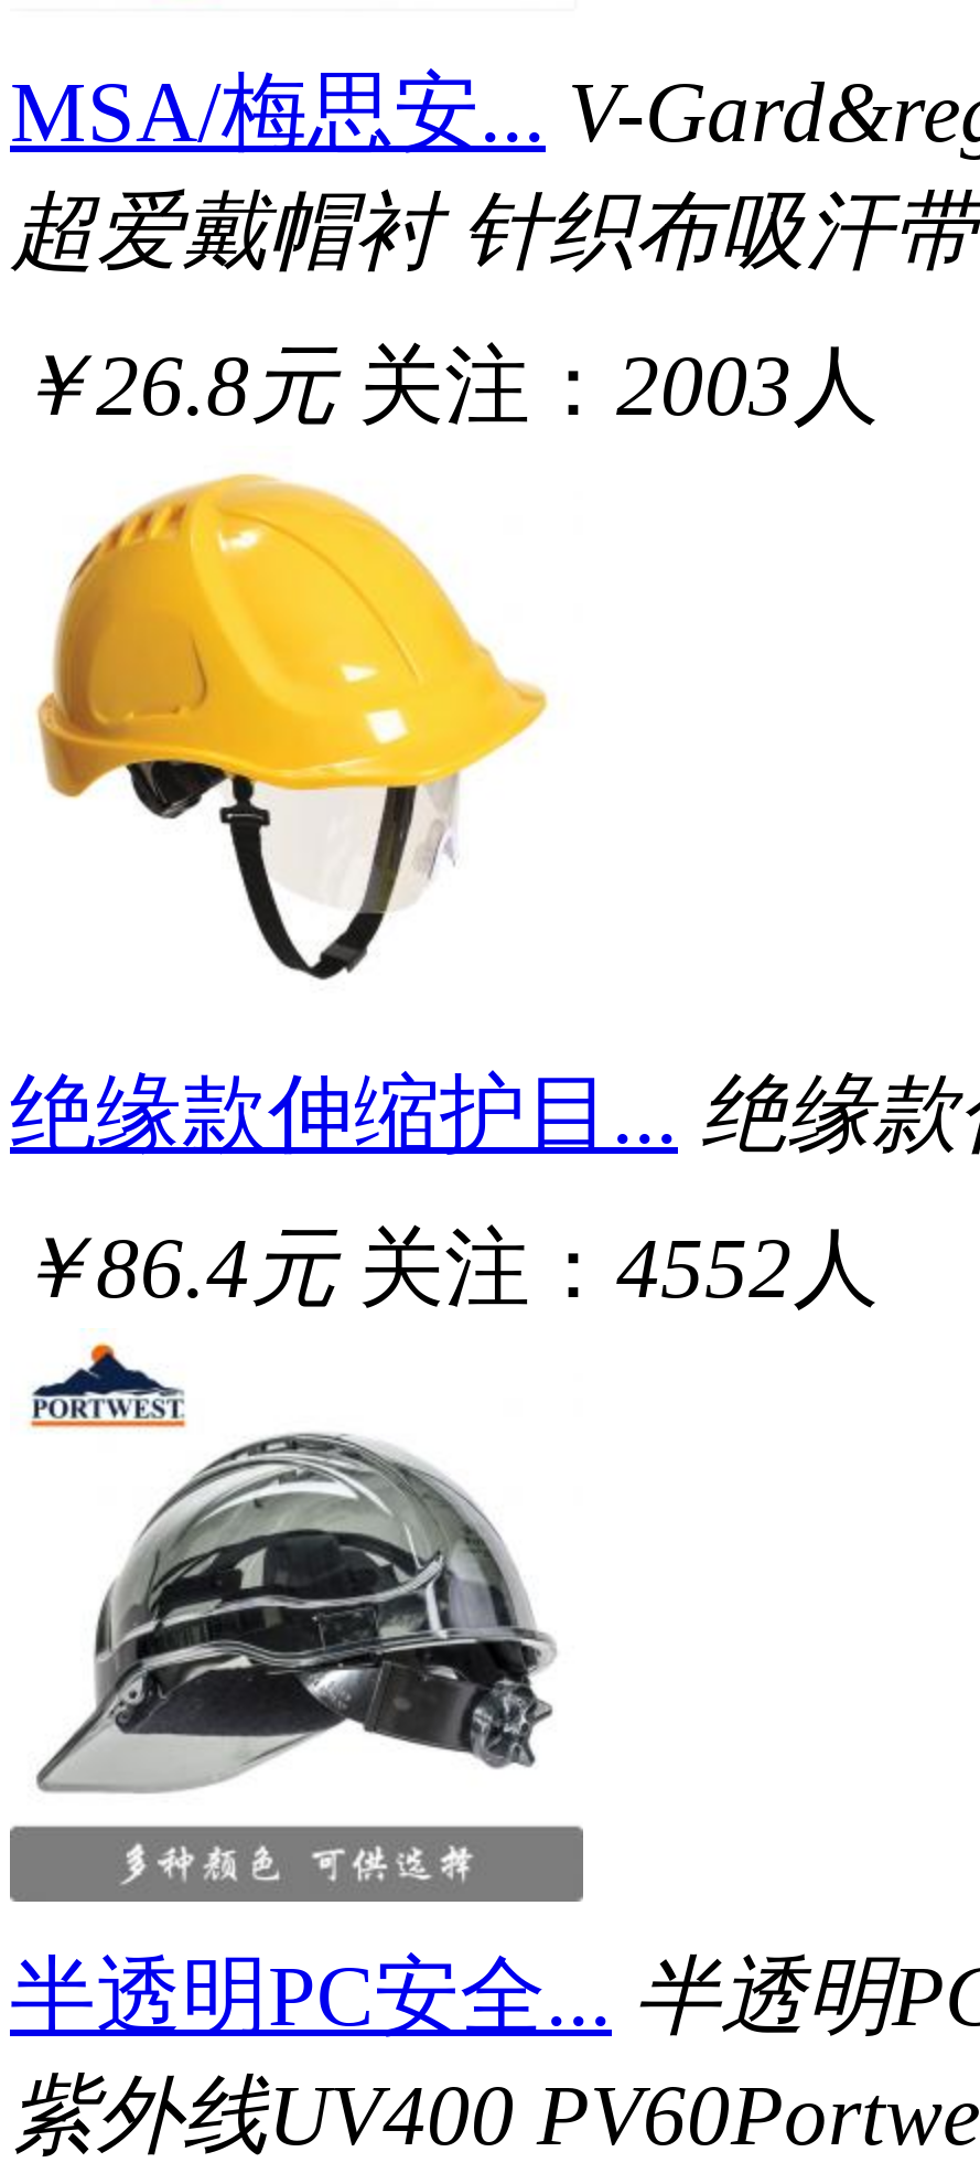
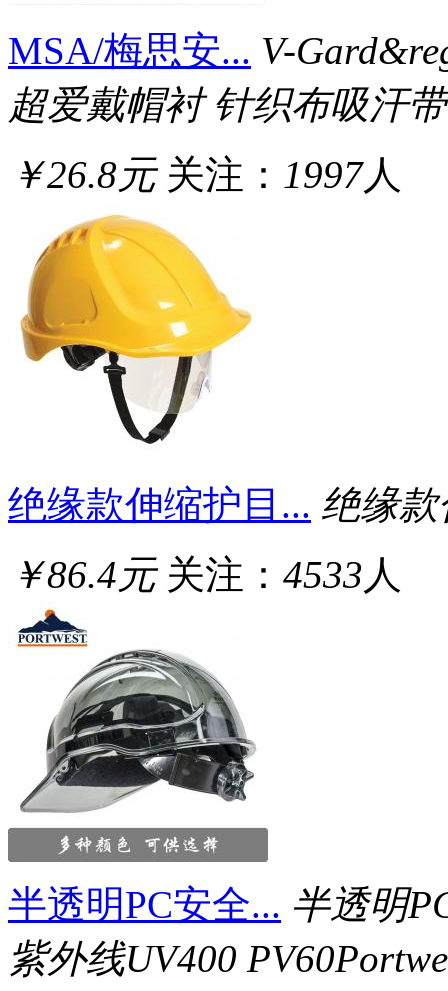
[10,337,879,432] ￥26.8元 关注：2003人 -> [8,153,402,196] ￥26.8元 关注：1997人
[10,1219,879,1314] ￥86.4元 关注：4552人 -> [8,553,402,596] ￥86.4元 关注：4533人

